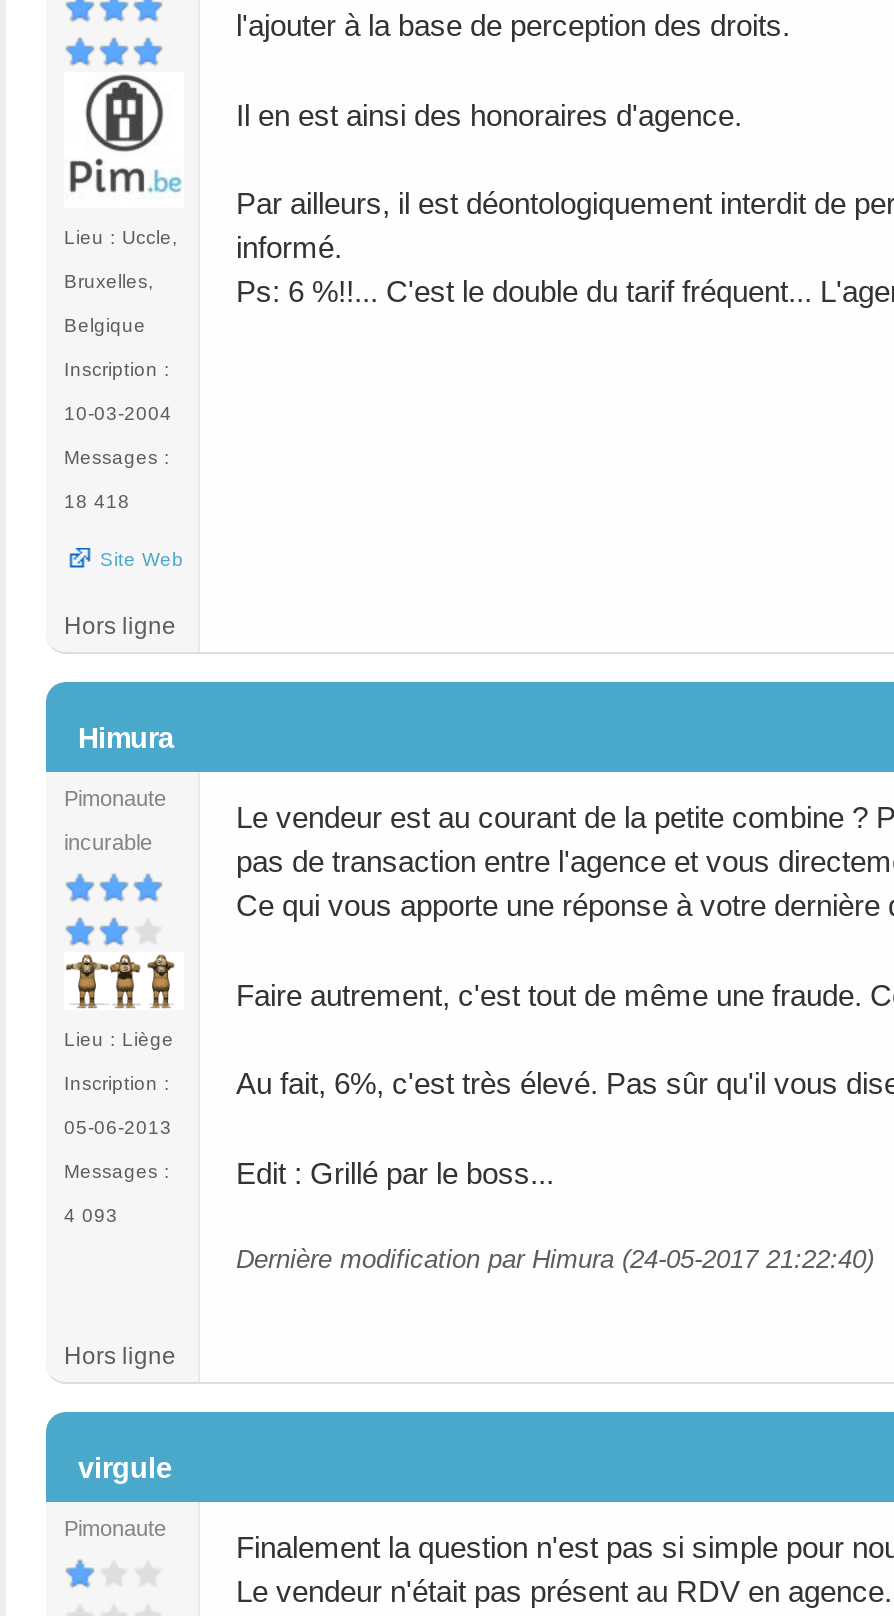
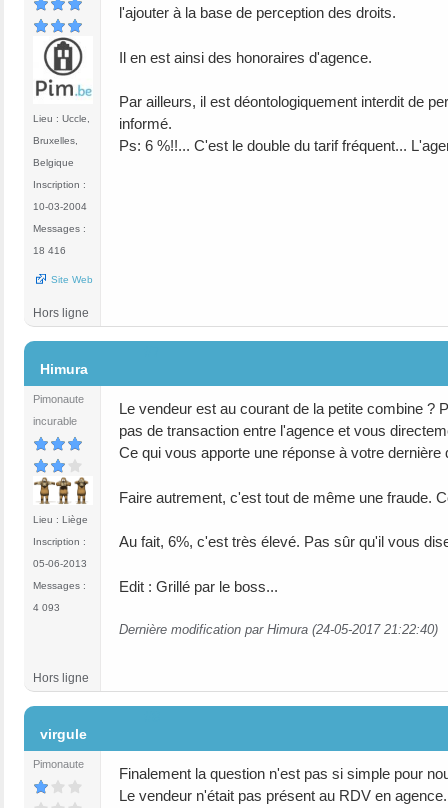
[64,490,130,512] 18 418 -> [33,245,66,256] 18 416

